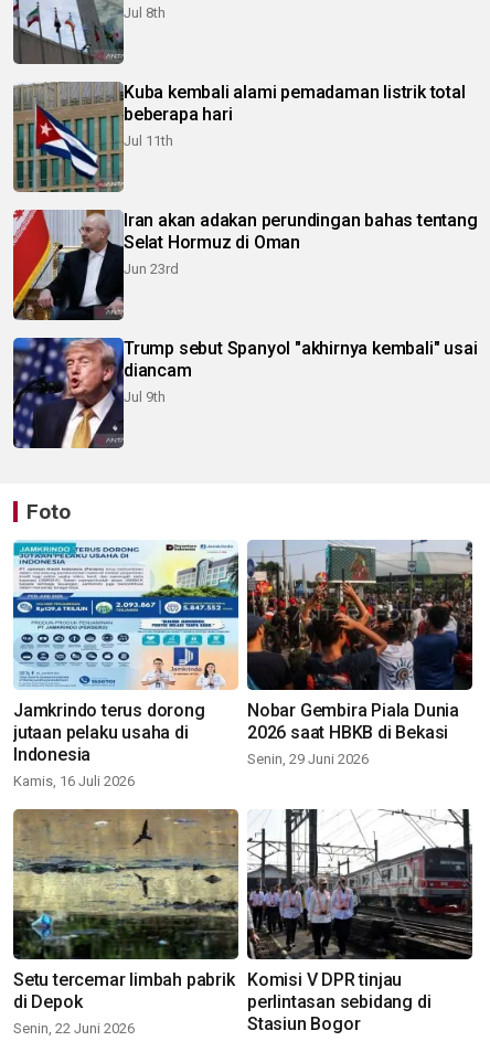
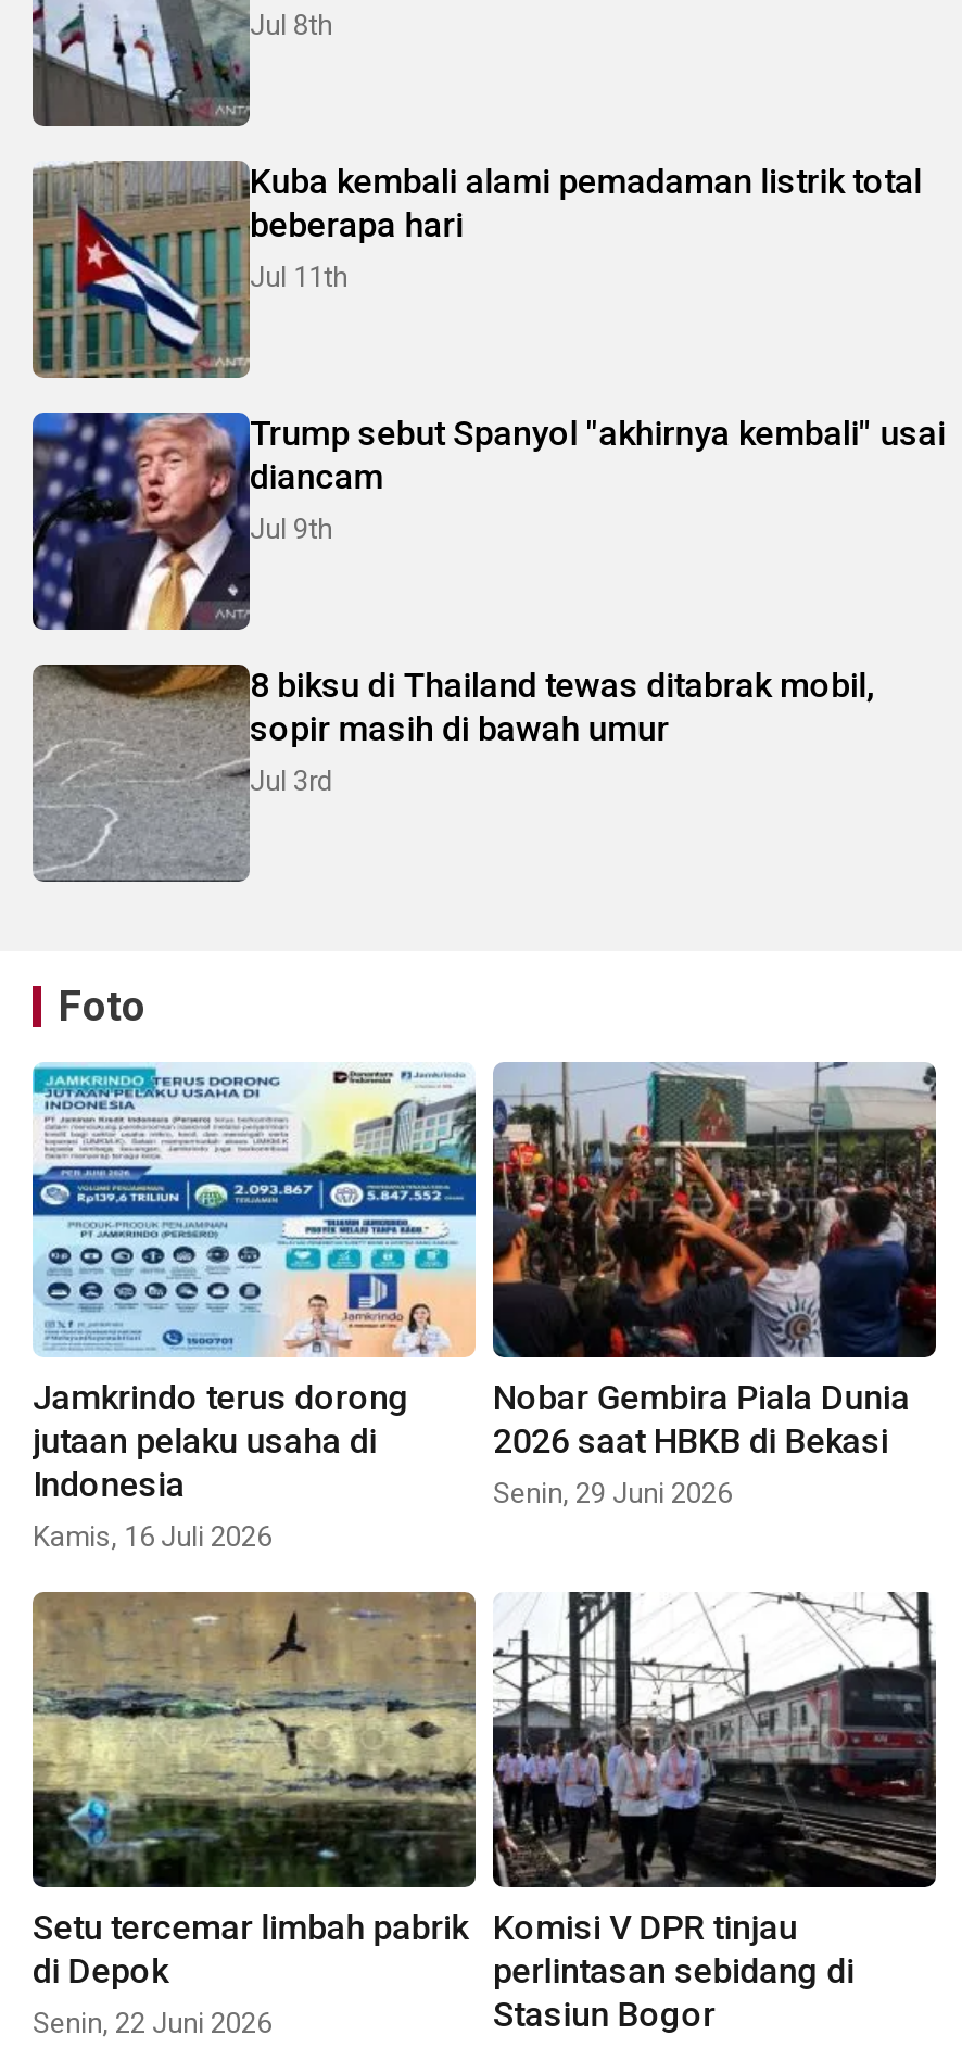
[12,209,477,320] [image] | Iran akan adakan perundingan bahas tentang | Selat Hormuz di Oman | Jun 23rd -> none
moved [11,336,477,450] -> [28,408,945,634]: [image] | Trump sebut Spanyol "akhirnya kembali" usai | diancam | Jul 9th
none -> [33,662,875,882] [image] | 8 biksu di Thailand tewas ditabrak mobil, | sopir masih di bawah umur | Jul 3rd

